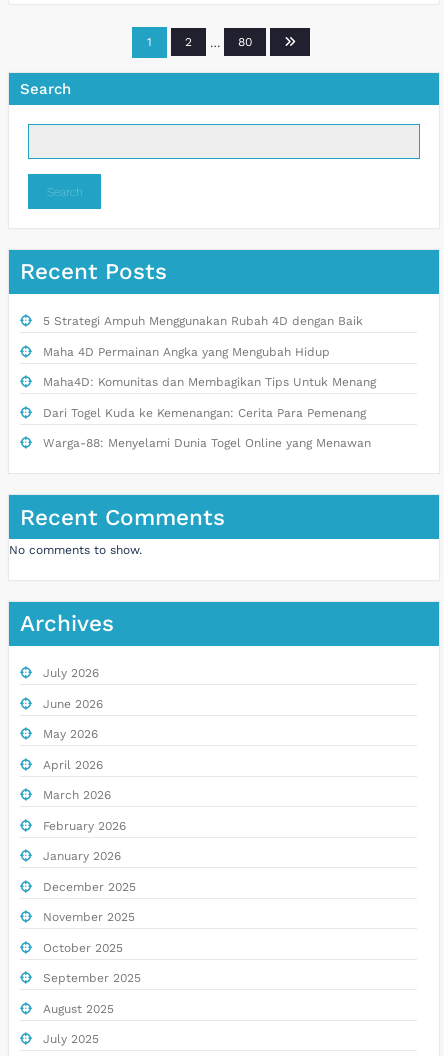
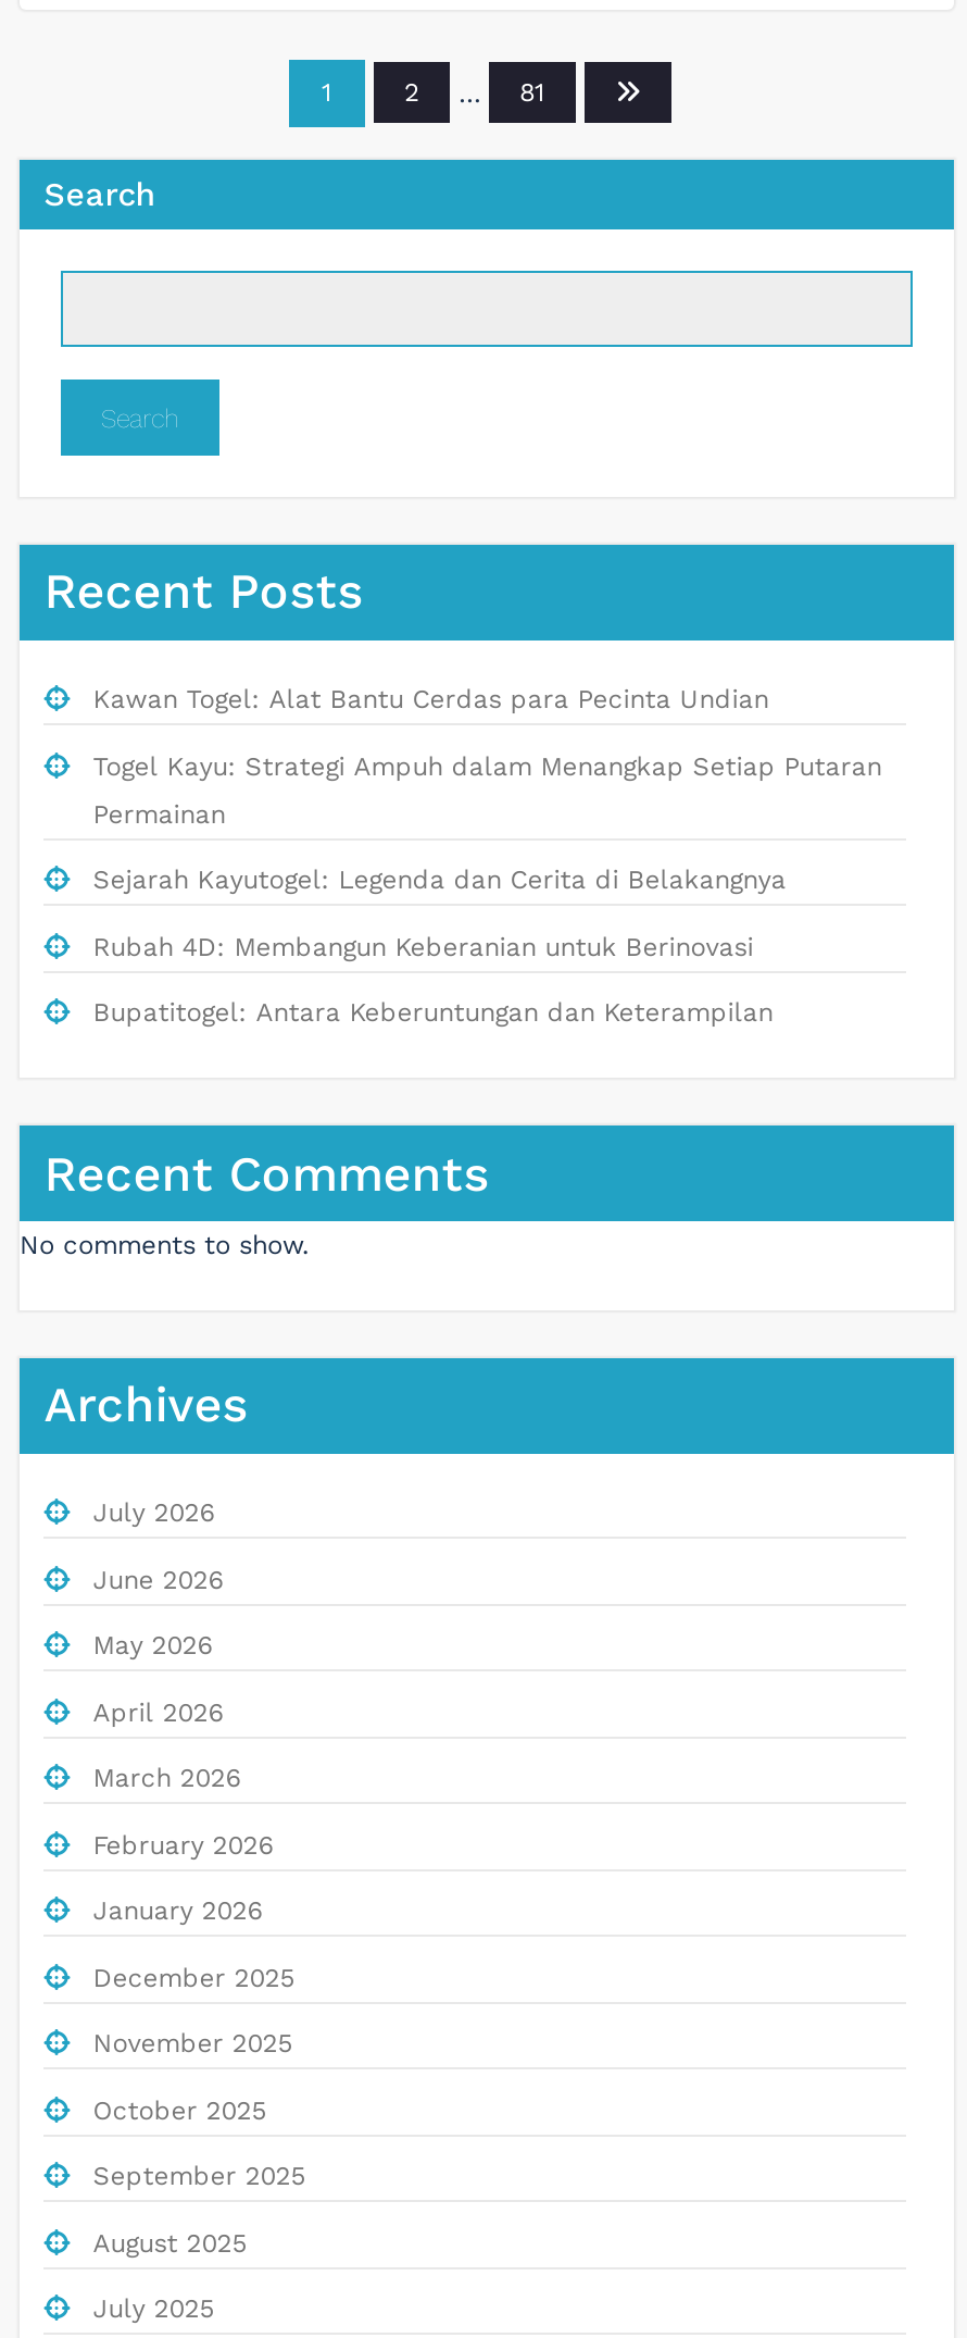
[238,35,252,49] 80 -> [519,77,545,108] 81
[43,314,376,450] 5 Strategi Ampuh Menggunakan Rubah 4D dengan Baik | Maha 4D Permainan Angka yang Mengubah Hidup | Maha4D: Komunitas dan Membagikan Tips Untuk Menang | Dari Togel Kuda ke Kemenangan: Cerita Para Pemenang | Warga-88: Menyelami Dunia Togel Online yang Menawan -> [93,684,882,1028] Kawan Togel: Alat Bantu Cerdas para Pecinta Undian | Togel Kayu: Strategi Ampuh dalam Menangkap Setiap Putaran | Permainan | Sejarah Kayutogel: Legenda dan Cerita di Belakangnya | Rubah 4D: Membangun Keberanian untuk Berinovasi | Bupatitogel: Antara Keberuntungan dan Keterampilan

